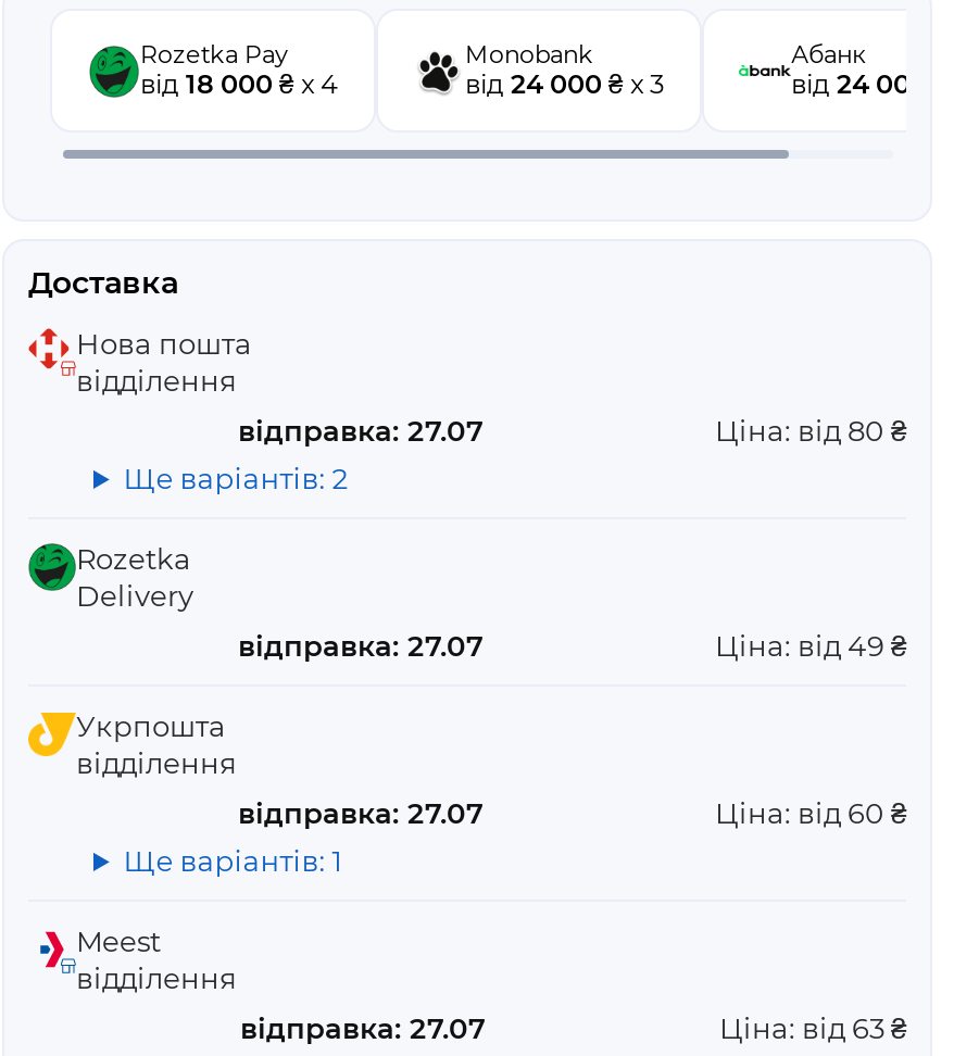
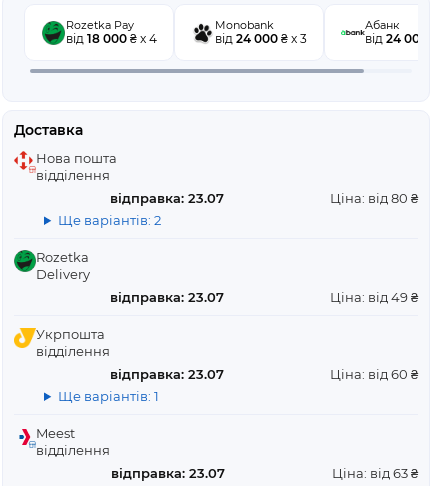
[238,413,484,448] відправка: 27.07 -> [110,190,224,206] відправка: 23.07
[238,628,484,663] відправка: 27.07 -> [110,289,224,305] відправка: 23.07
[238,795,484,830] відправка: 27.07 -> [110,366,224,382] відправка: 23.07
[240,1010,486,1045] відправка: 27.07 -> [111,465,225,481] відправка: 23.07

